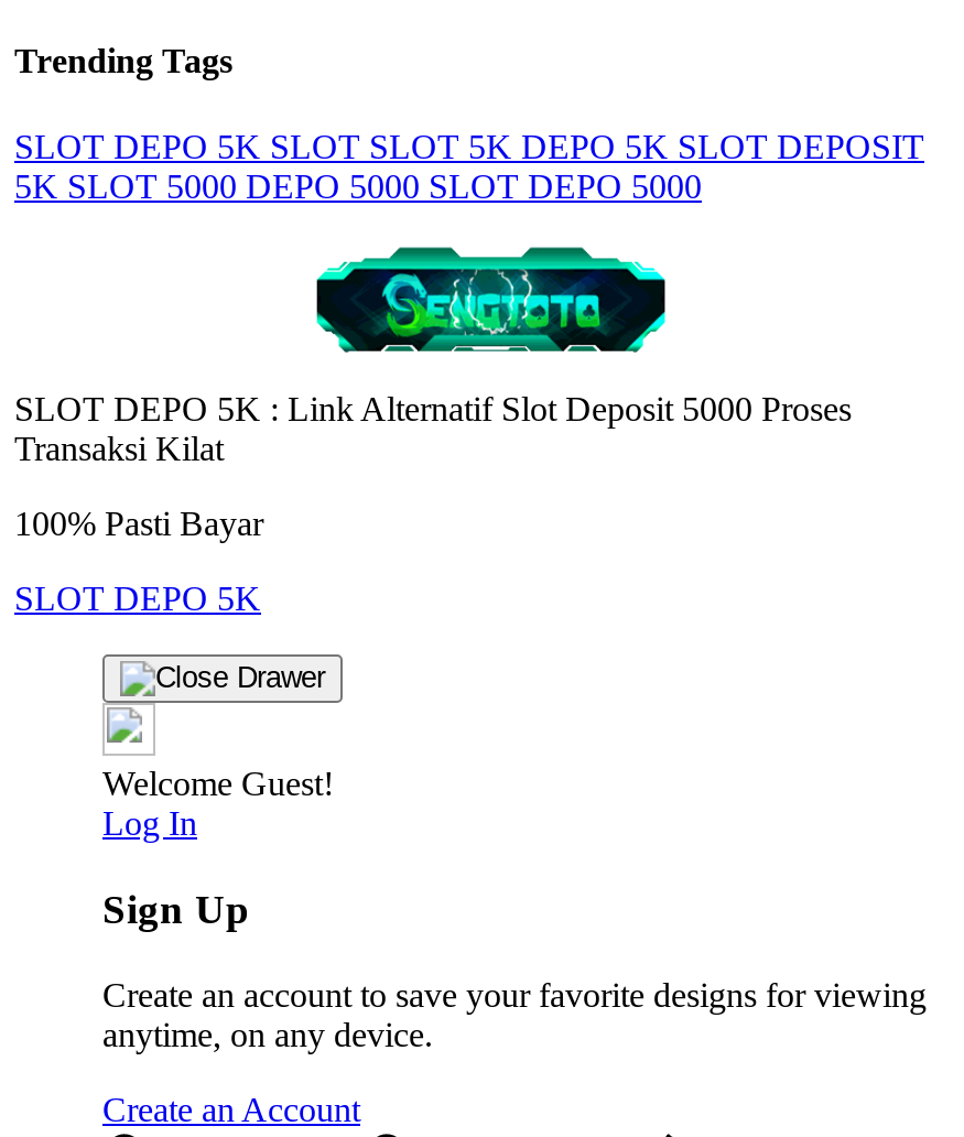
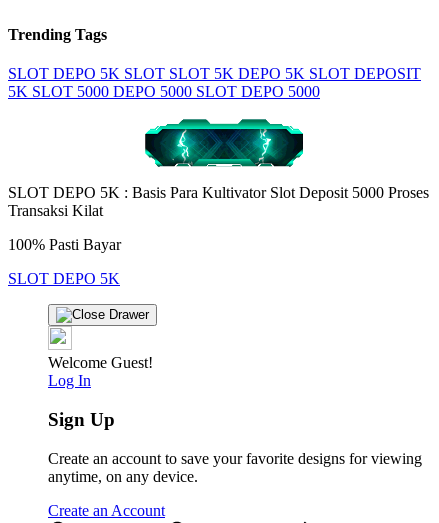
[14,267,852,428] [image] | SLOT DEPO 5K : Link Alternatif Slot Deposit 5000 Proses -> [8,128,429,201] [image] | SLOT DEPO 5K : Basis Para Kultivator Slot Deposit 5000 Proses

